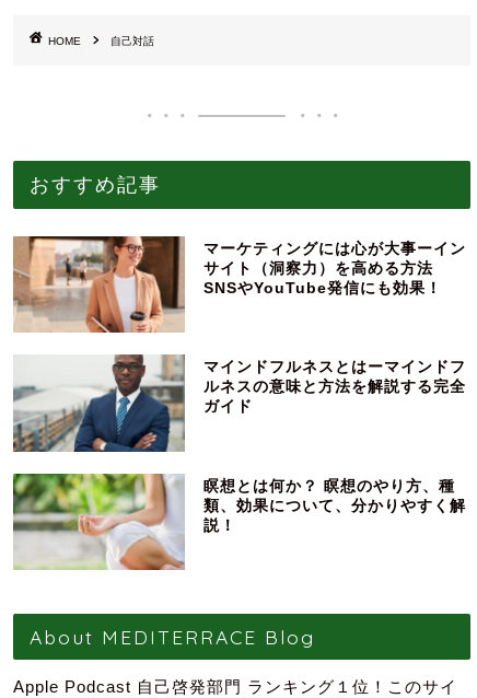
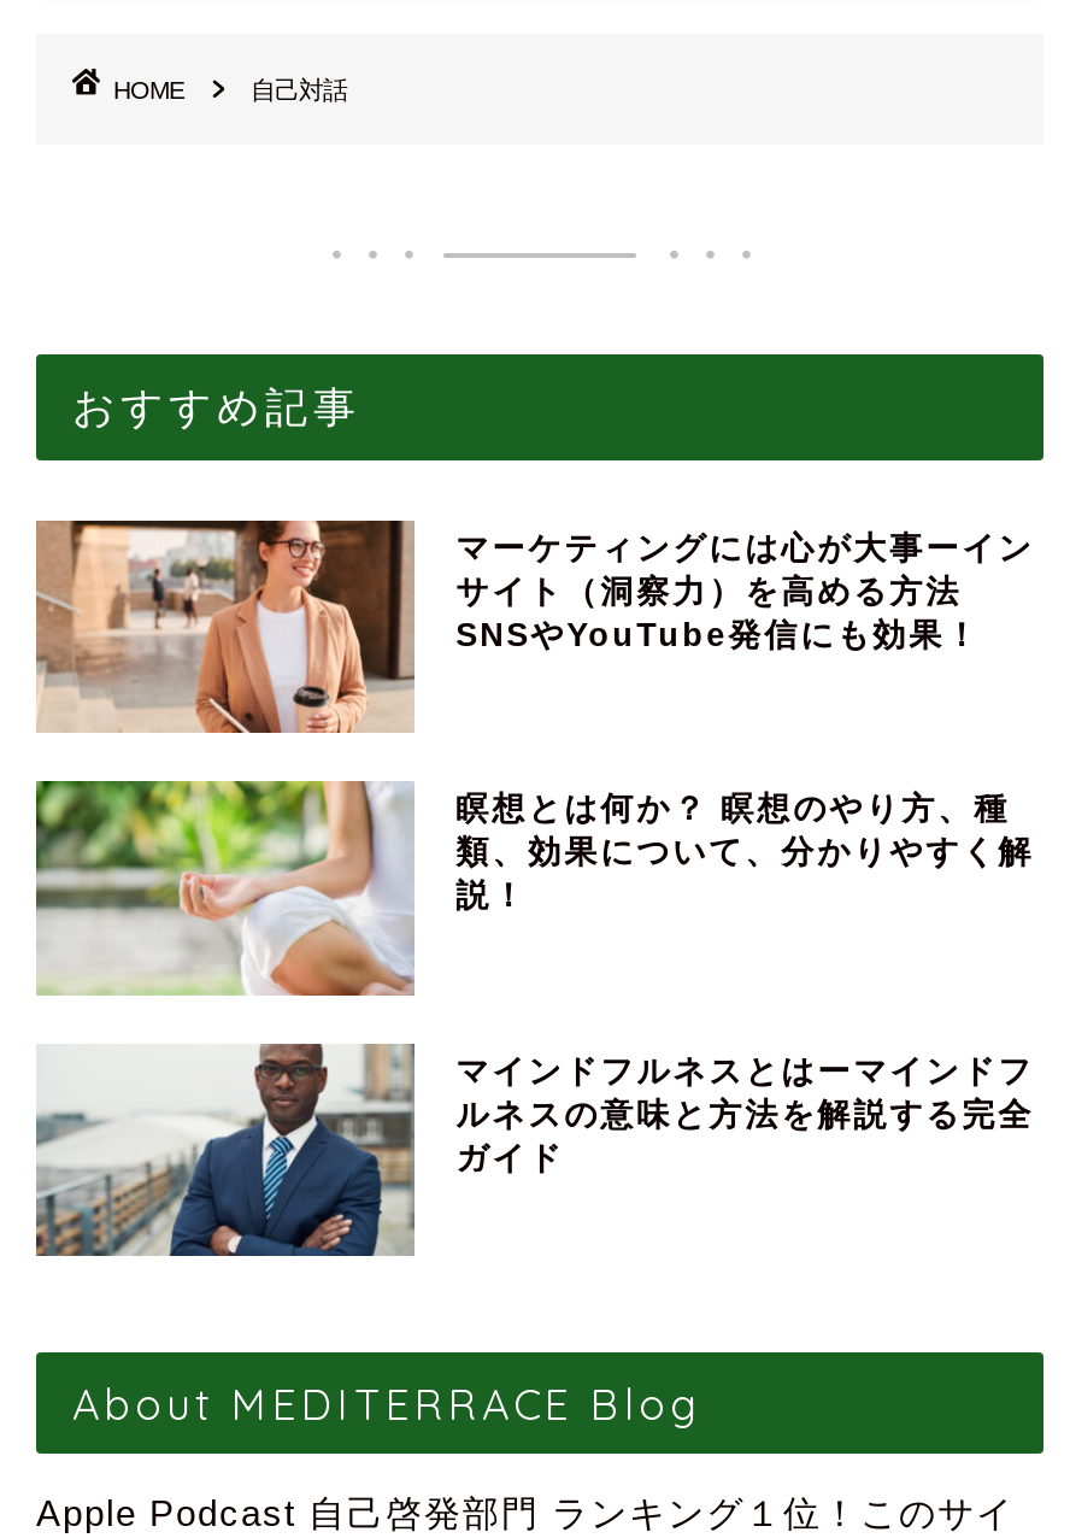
moved [11,353,466,454] -> [31,1039,1034,1261]: [image] | マインドフルネスとはーマインドフ | ルネスの意味と方法を解説する完全 | ガイド
moved [12,473,466,571] -> [34,779,1034,998]: [image] | 瞑想とは何か？ 瞑想のやり方、種 | 類、効果について、分かりやすく解 | 説！

